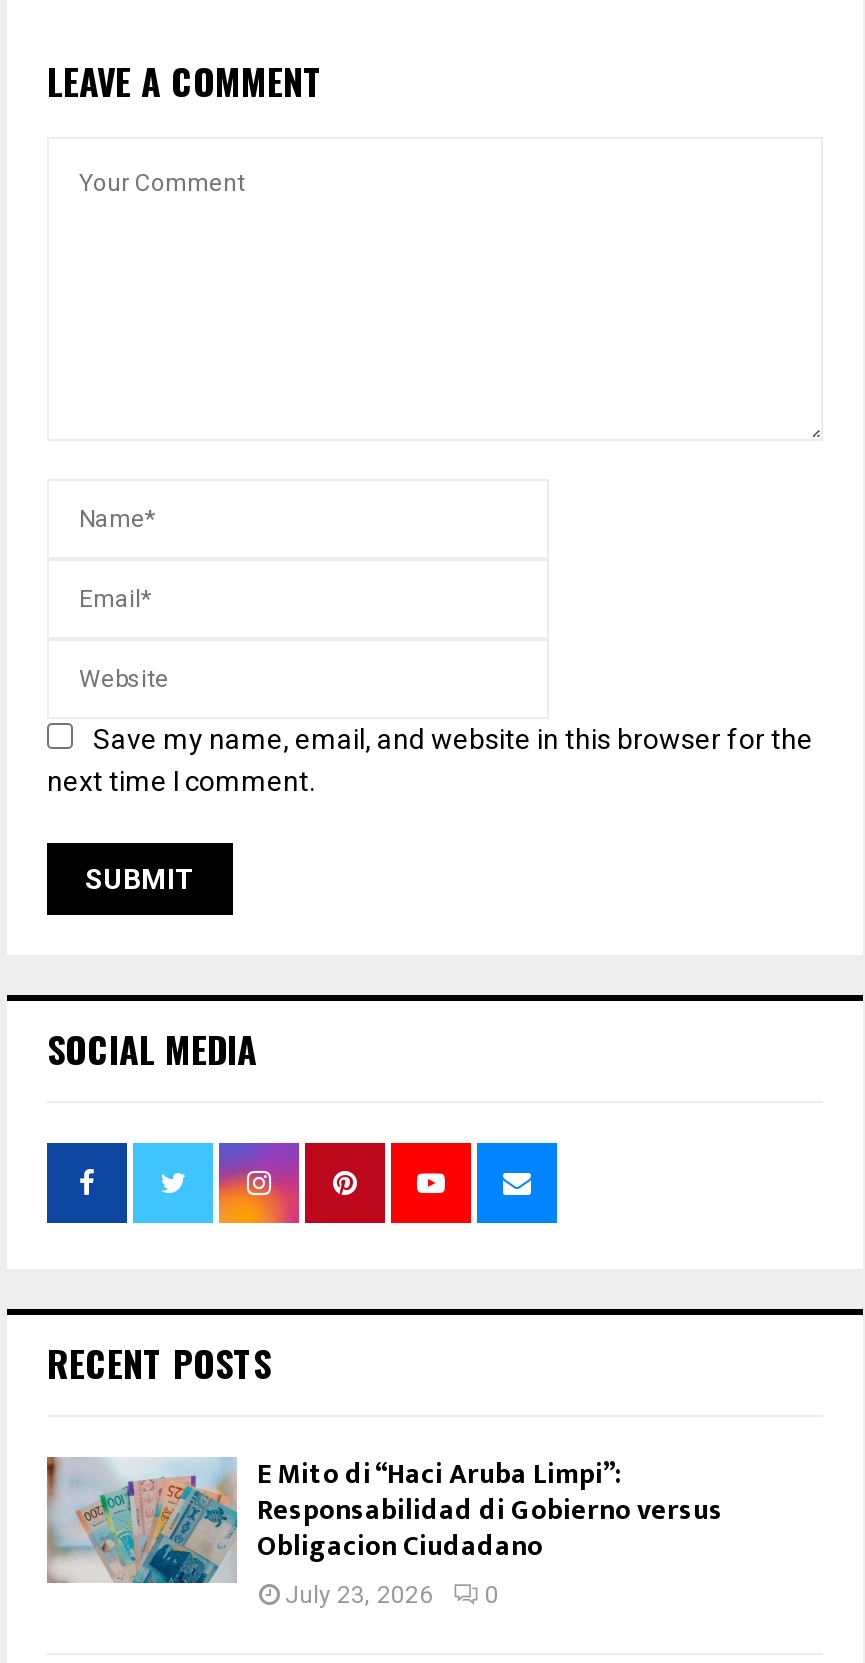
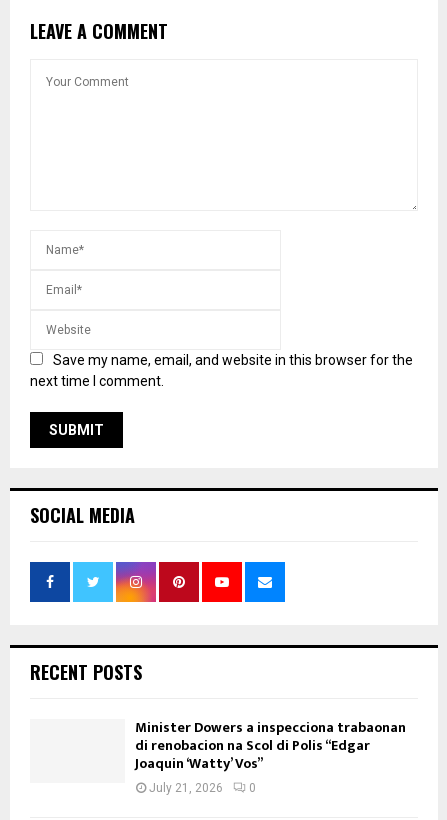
[45,1455,229,1585] [image] -> none
[257,1452,723,1610] E Mito di “Haci Aruba Limpi”: | Responsabilidad di Gobierno versus | Obligacion Ciudadano | July 23, 2026 -> [135,716,406,795] Minister Dowers a inspecciona trabaonan | di renobacion na Scol di Polis “Edgar | Joaquin ‘Watty’ Vos” | July 21, 2026

